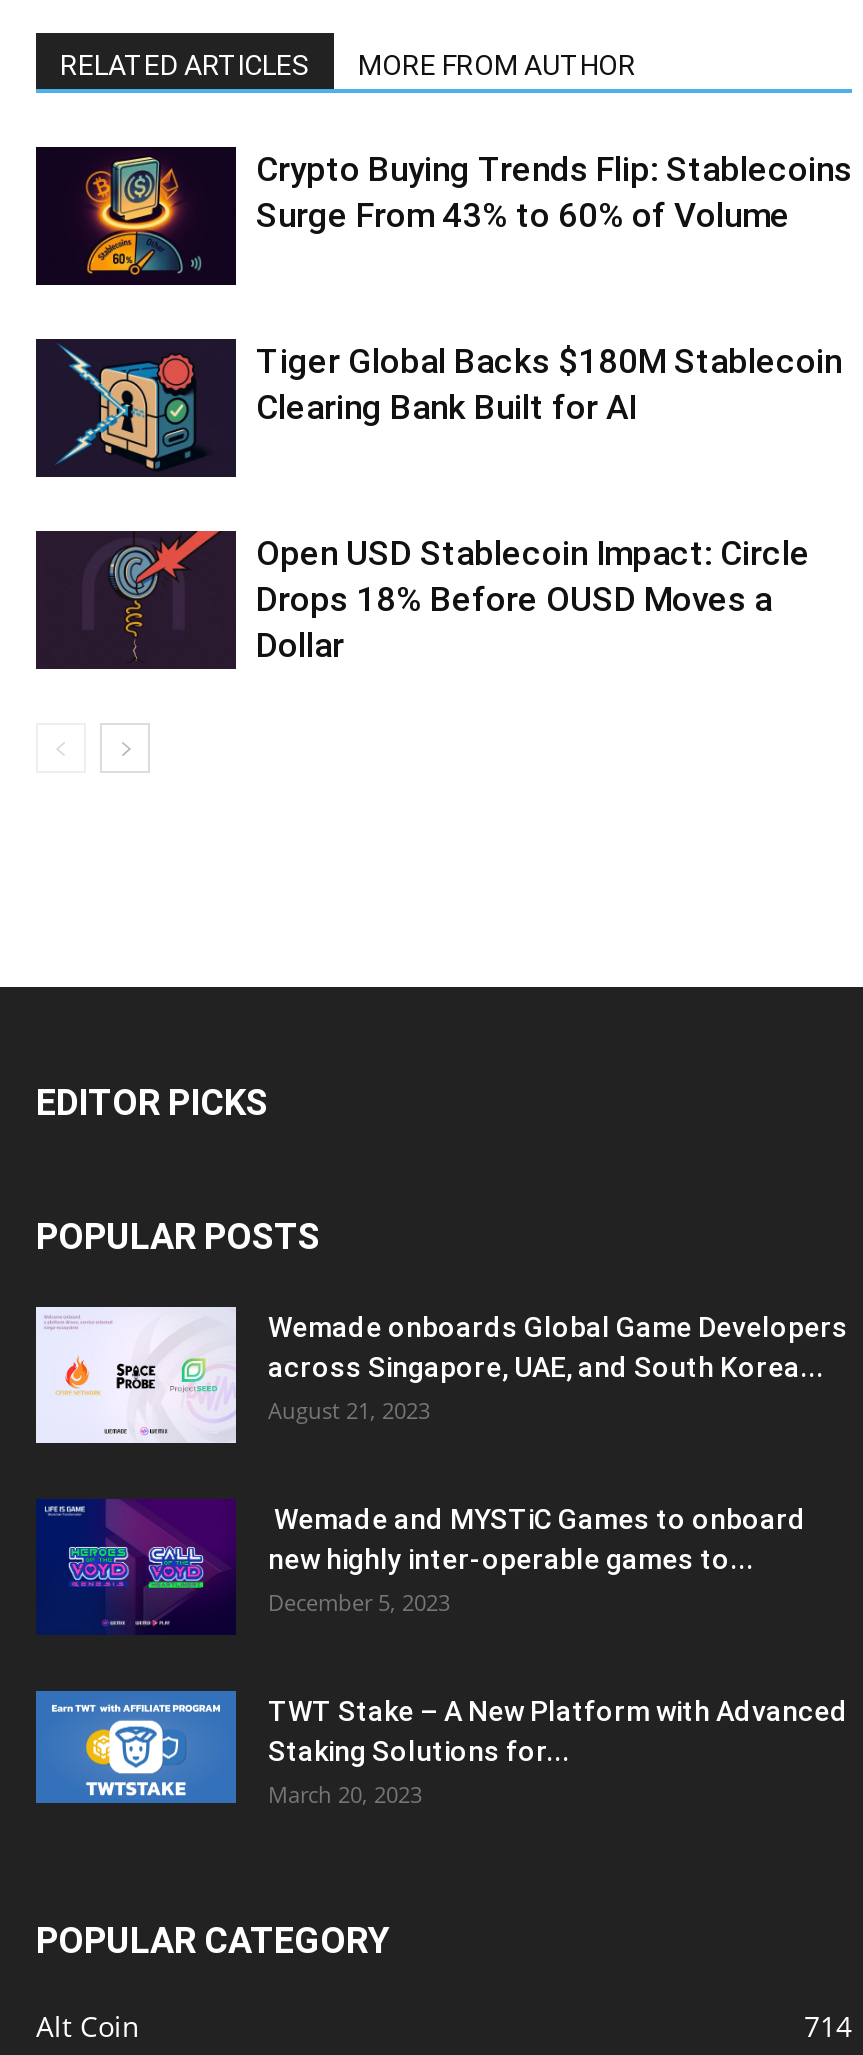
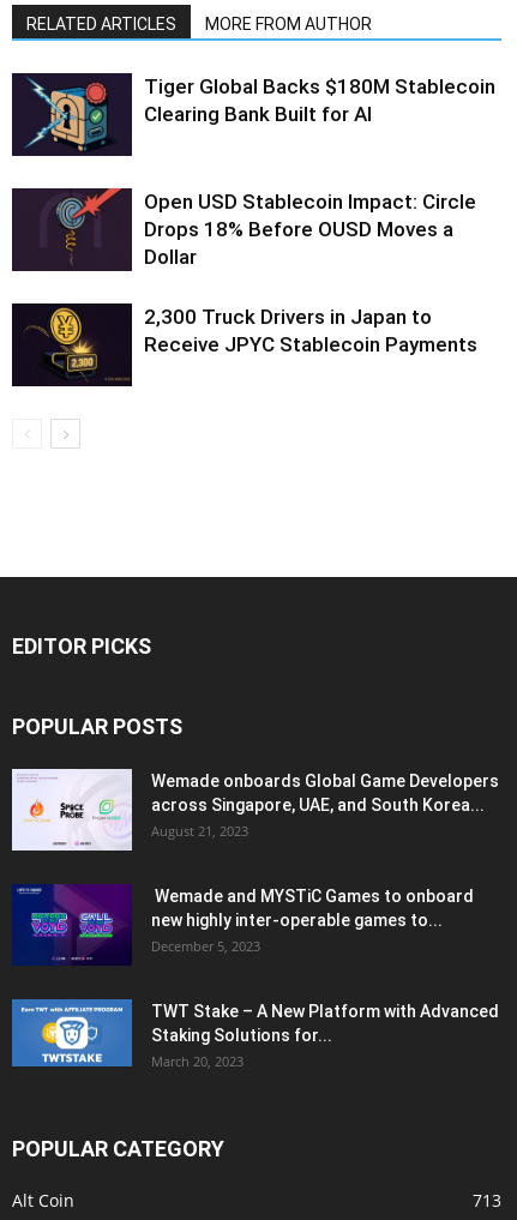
[60,149,852,275] [image] | Crypto Buying Trends Flip: Stablecoins | Surge From 43% to 60% of Volume -> none
moved [82,341,842,665] -> [40,74,495,269]: [image] | Tiger Global Backs $180M Stablecoin | Clearing Bank Built for AI | Open USD Stablecoin Impact: Circle | Drops 18% Before OUSD Moves a | Dollar
none -> [41,302,477,379] [image] | 2,300 Truck Drivers in Japan to | Receive JPYC Stablecoin Payments
[804,2007,852,2045] 714 -> [473,1189,501,1212] 713

